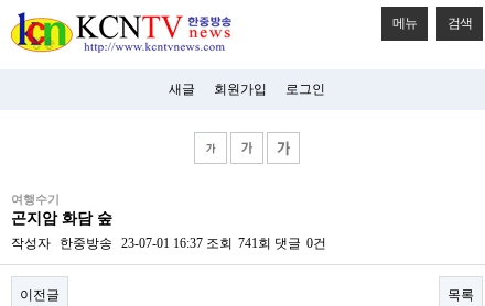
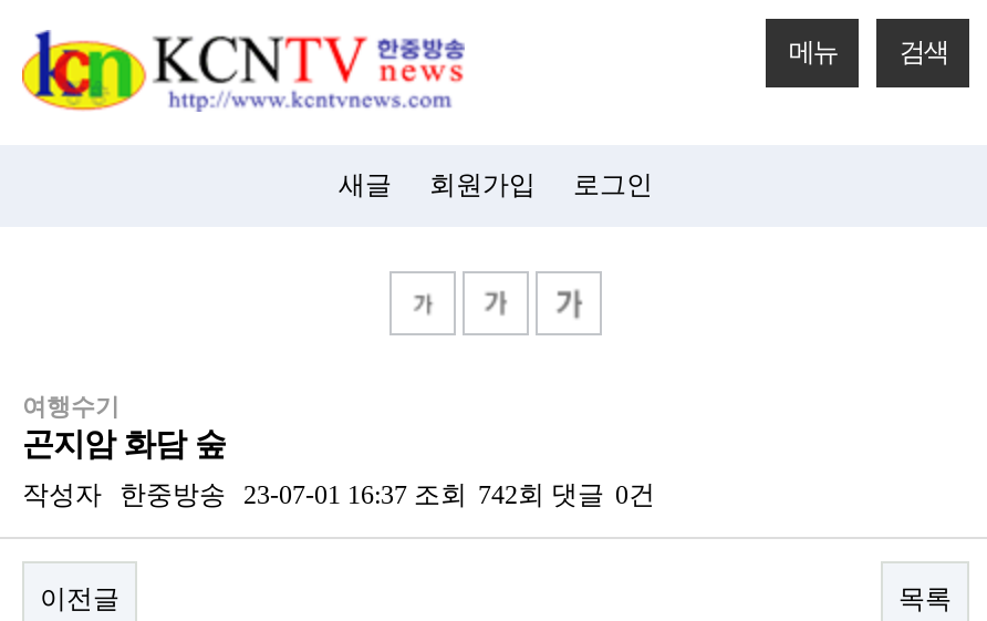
[11,236,326,251] 작성자 한중방송 23-07-01 16:37 조회 741회 댓글 0건 -> [22,479,655,510] 작성자 한중방송 23-07-01 16:37 조회 742회 댓글 0건

